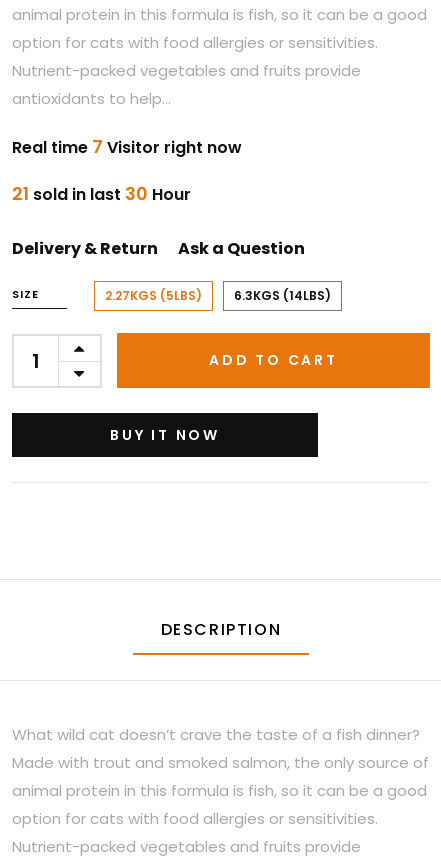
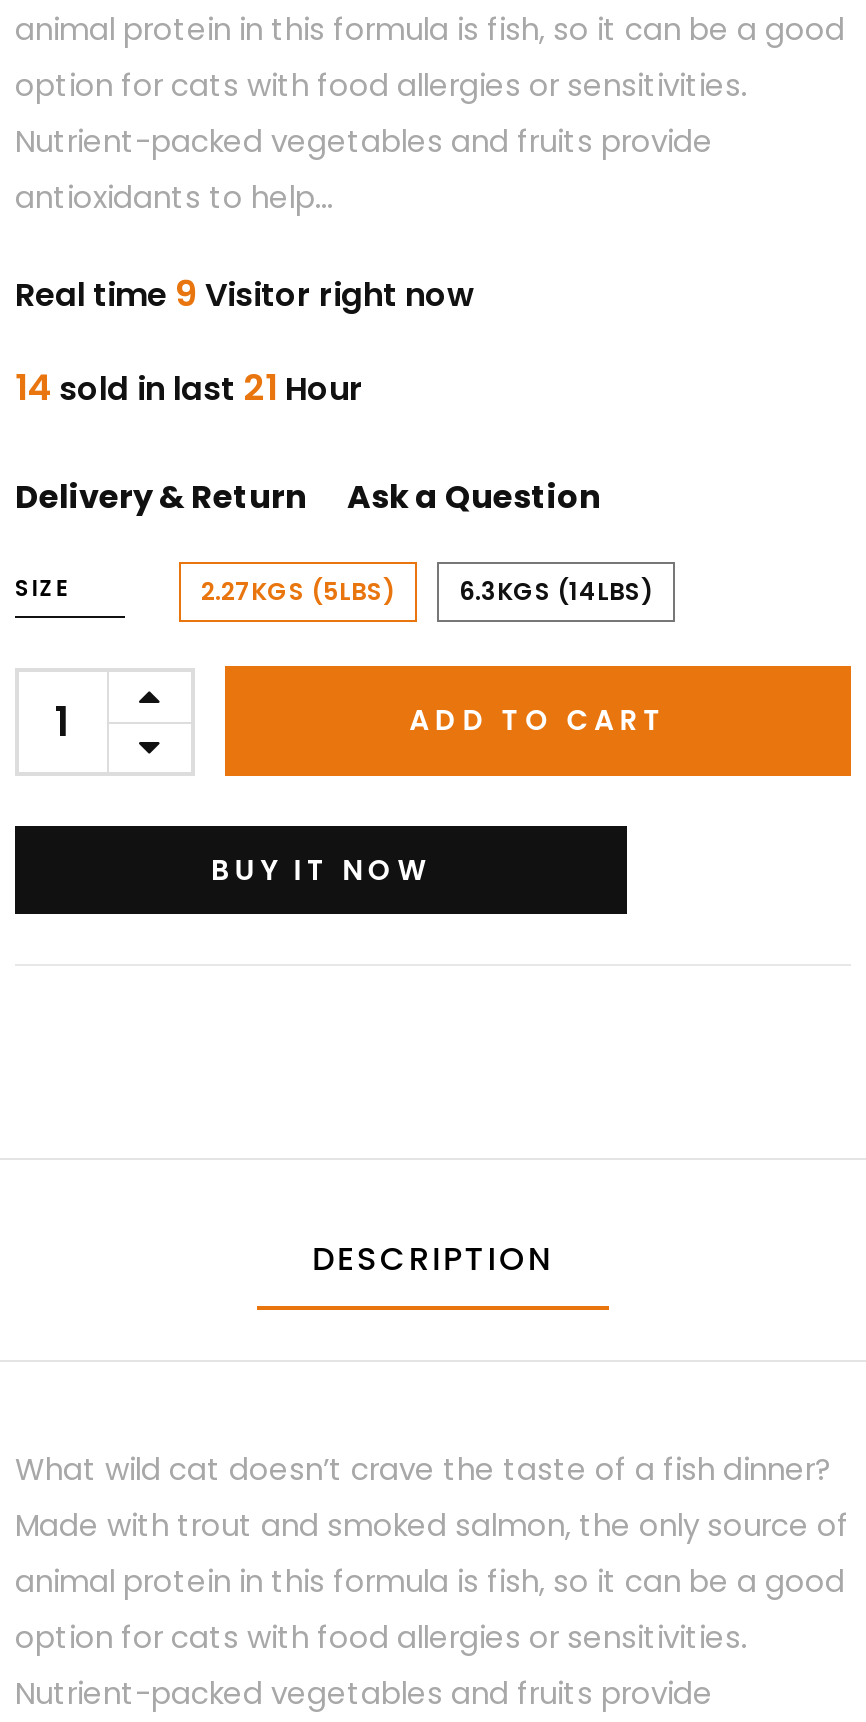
[12,134,242,159] Real time 7 Visitor right now -> [15,269,475,319] Real time 9 Visitor right now
[12,181,191,206] 21 sold in last 30 Hour -> [15,363,363,413] 14 sold in last 21 Hour

